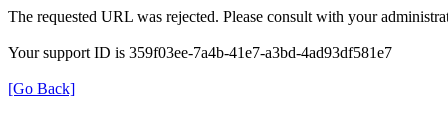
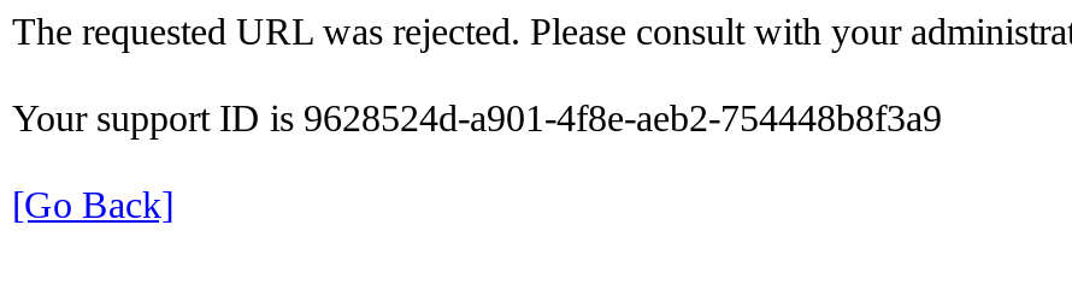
[8,44,392,61] Your support ID is 359f03ee-7a4b-41e7-a3bd-4ad93df581e7 -> [12,97,942,138] Your support ID is 9628524d-a901-4f8e-aeb2-754448b8f3a9

